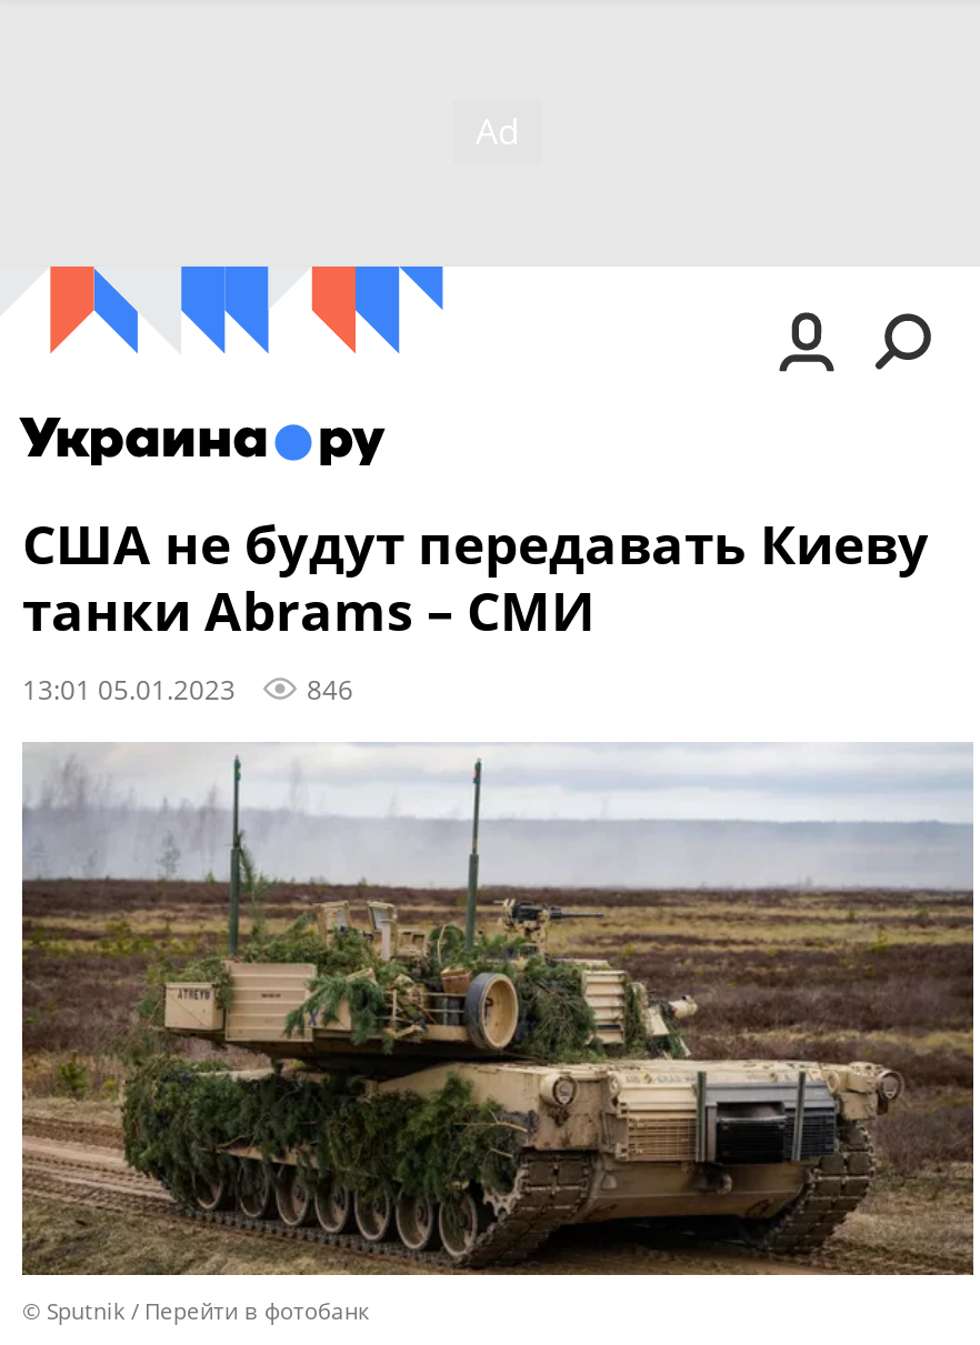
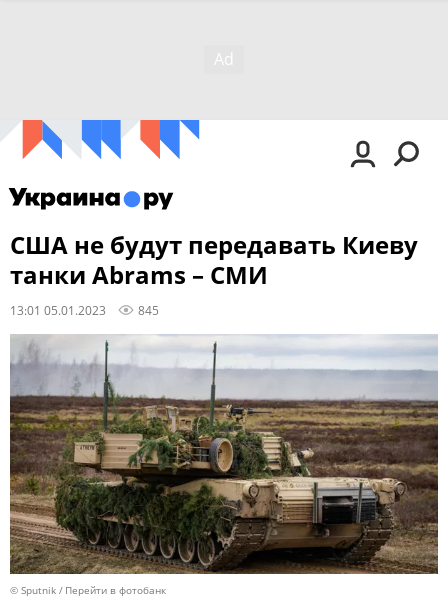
[22,671,353,706] 13:01 05.01.2023 846 -> [10,302,159,318] 13:01 05.01.2023 845

